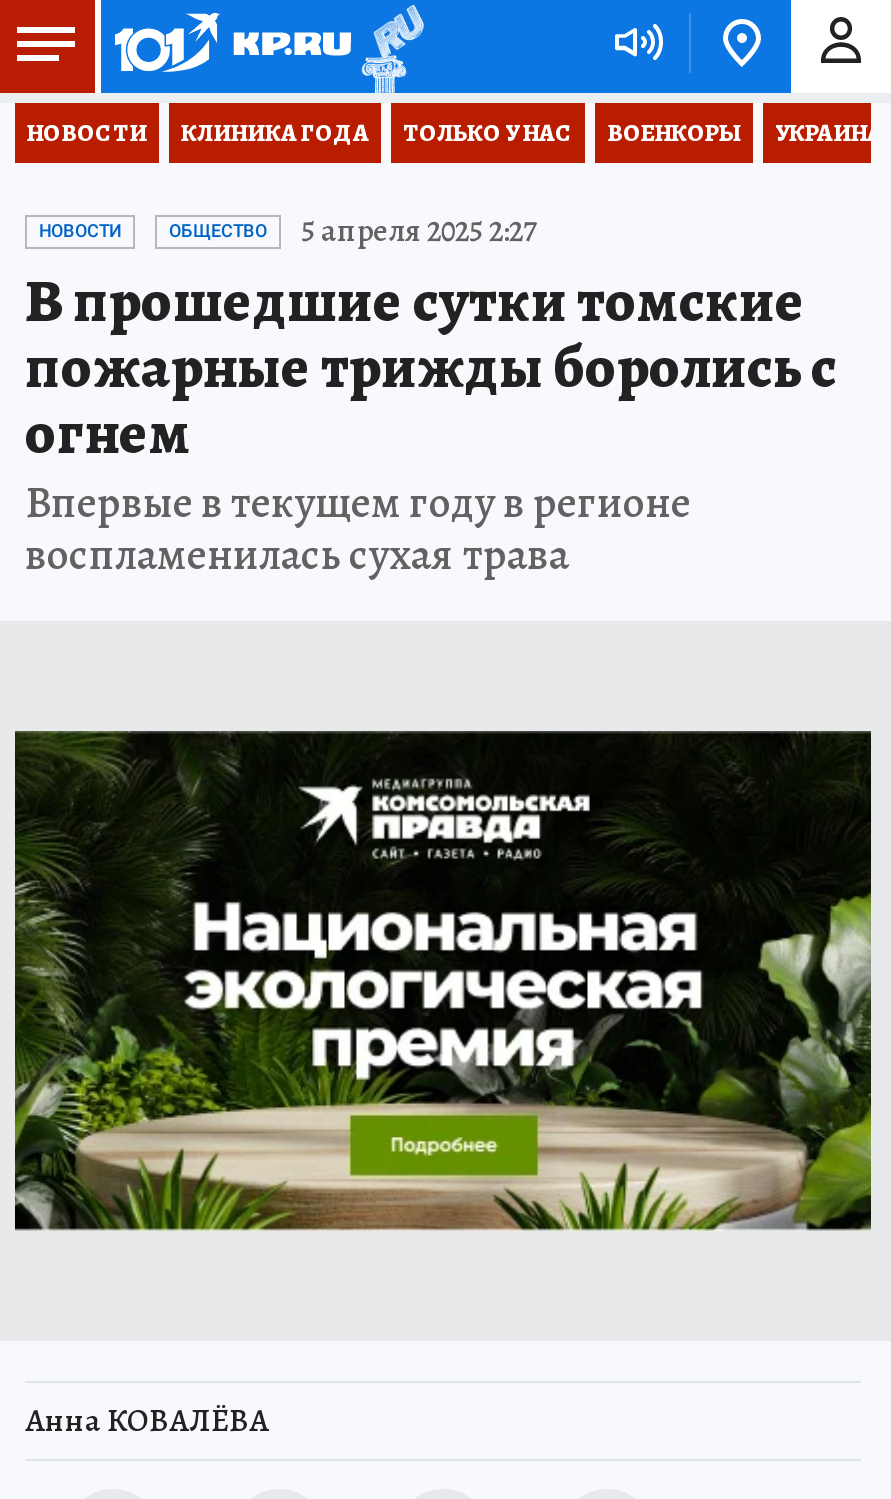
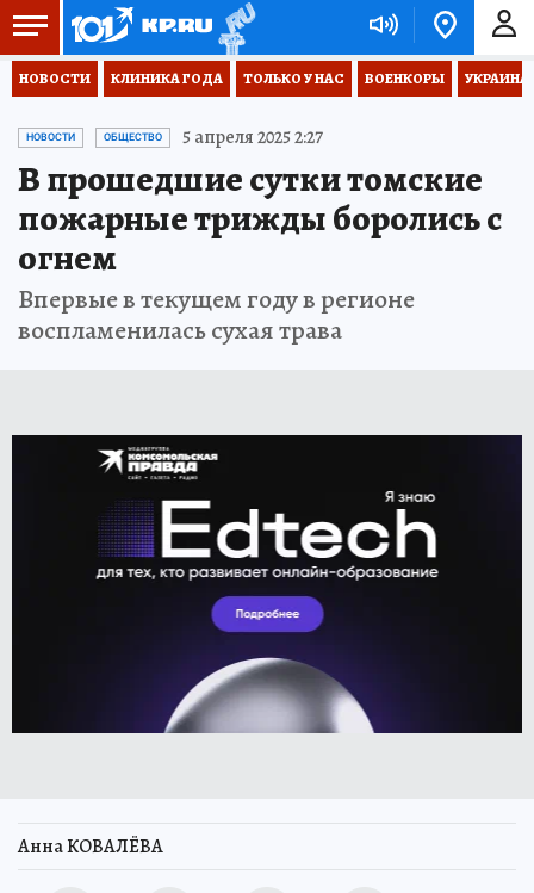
[13,731,873,1233] [image] -> [11,435,523,734] [image]

